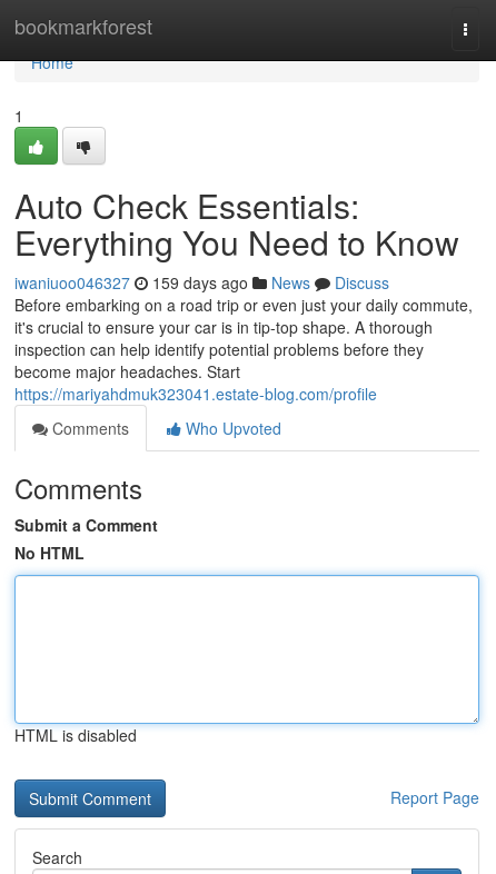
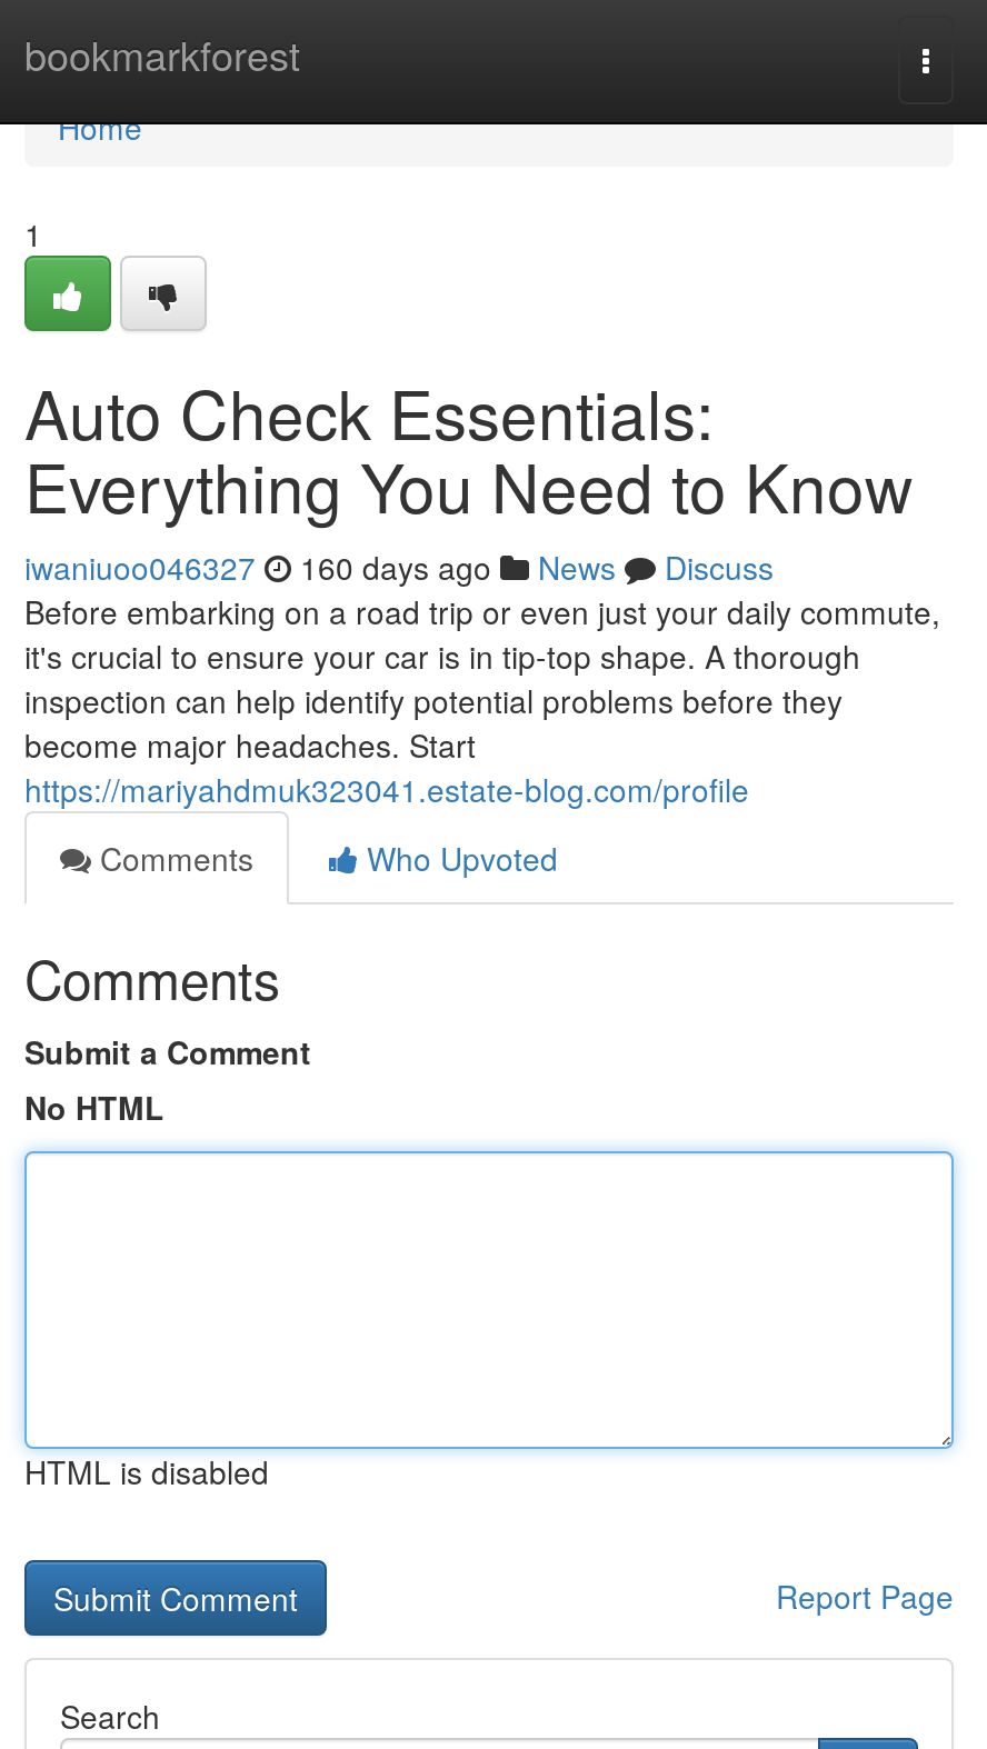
[14,271,389,294] iwaniuoo046327 159 days ago News Discuss -> [24,544,774,589] iwaniuoo046327 160 days ago News Discuss

